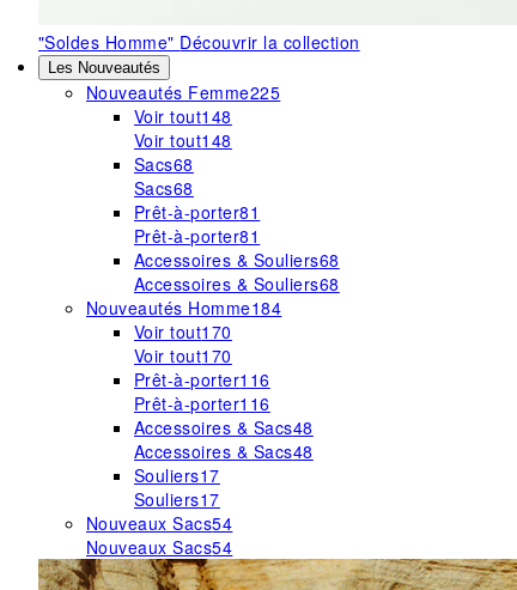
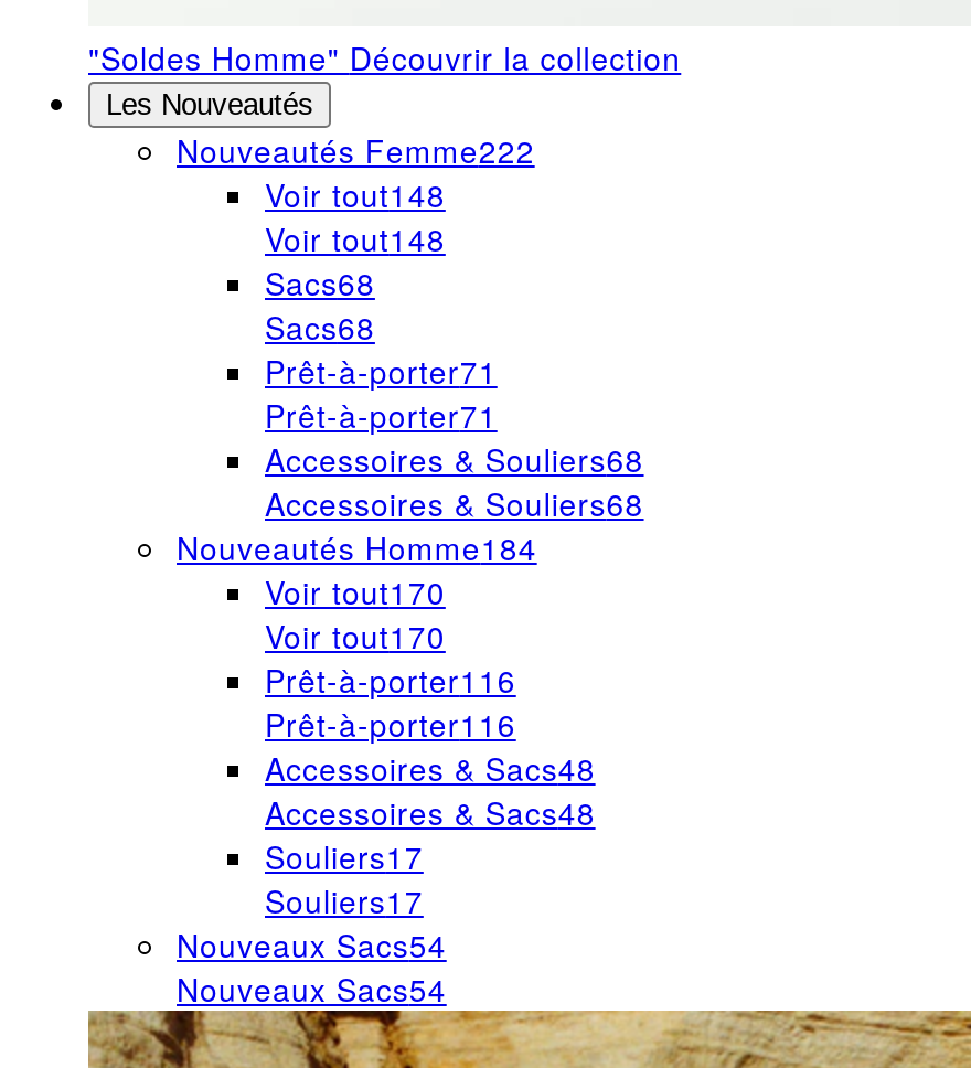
[86,80,280,104] Nouveautés Femme225 -> [177,128,535,172] Nouveautés Femme222
[134,200,260,224] Prêt-à-porter81 -> [265,349,497,393] Prêt-à-porter71
[134,224,260,248] Prêt-à-porter81 -> [265,393,497,437] Prêt-à-porter71

